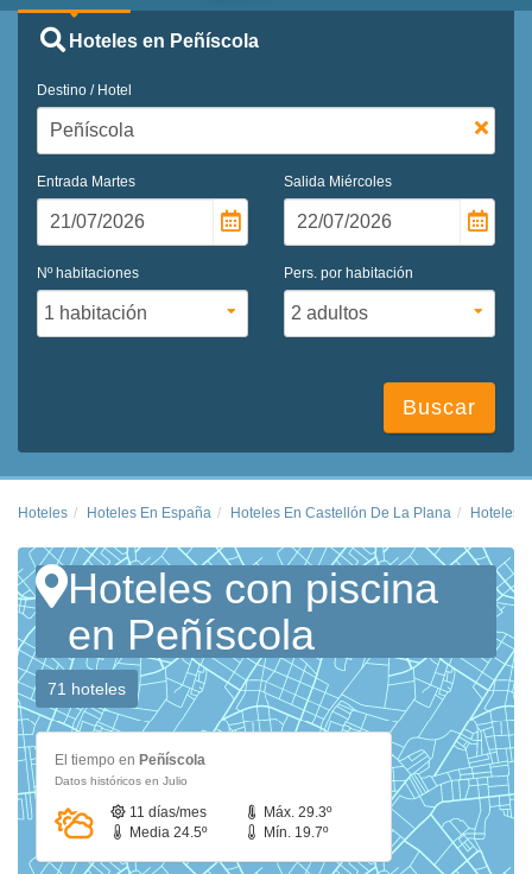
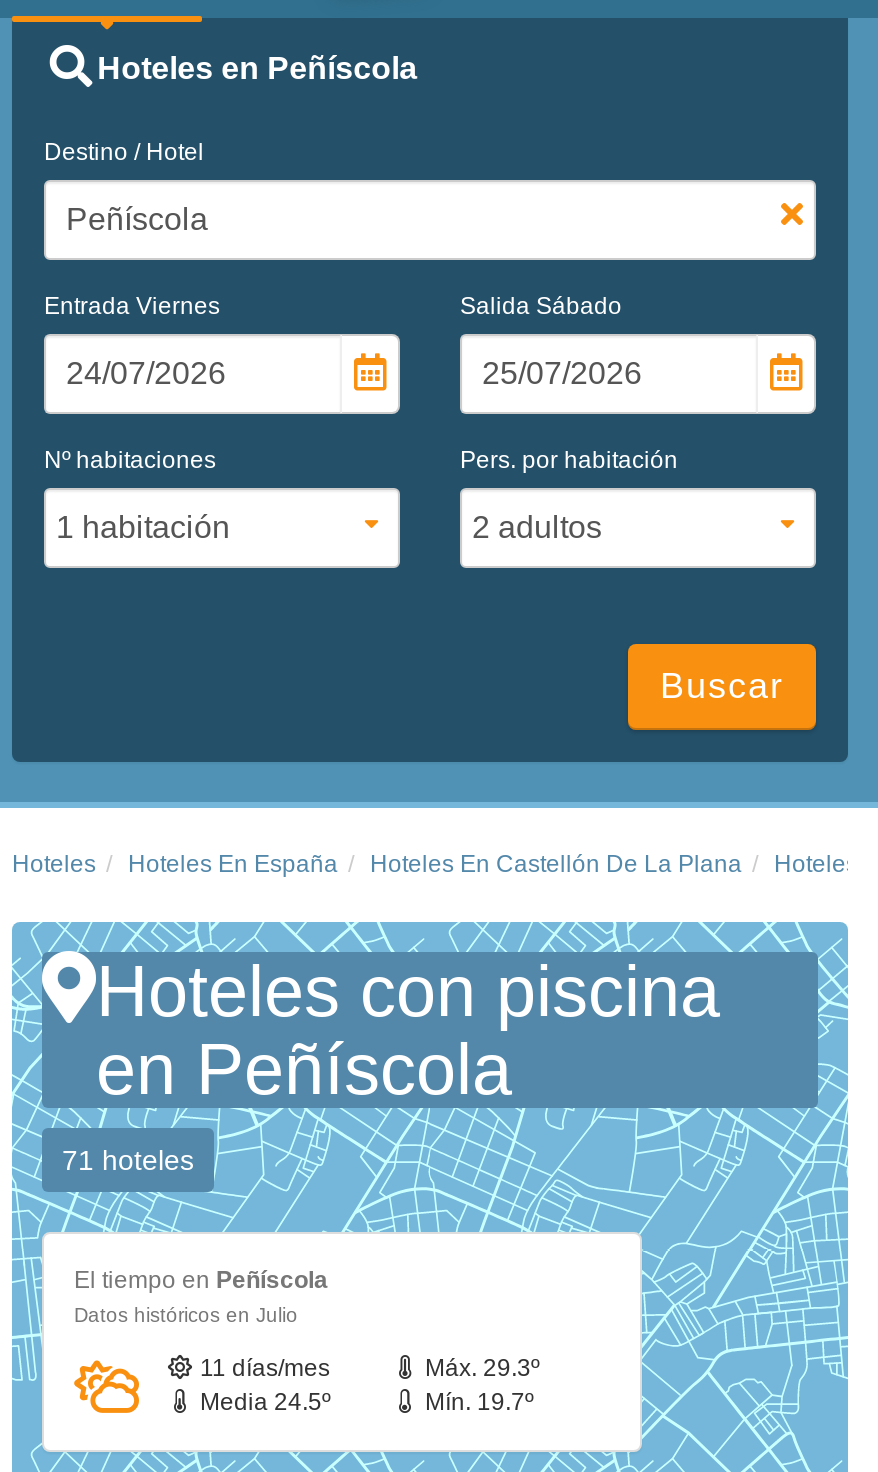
[37,173,135,190] Entrada Martes -> [44,291,220,319] Entrada Viernes
[284,173,392,190] Salida Miércoles -> [460,291,622,319] Salida Sábado

